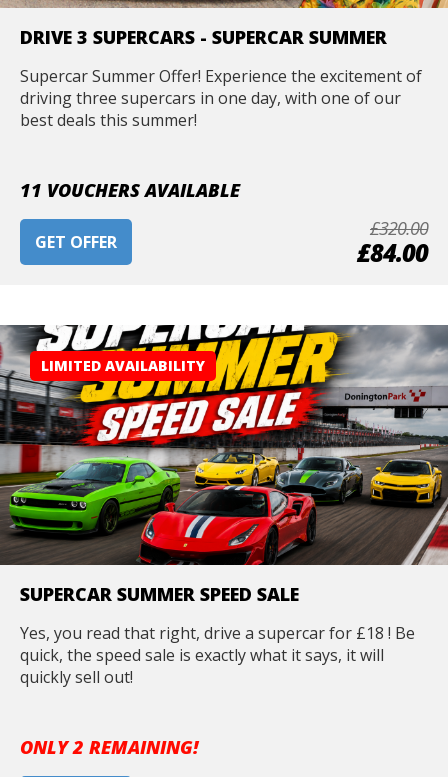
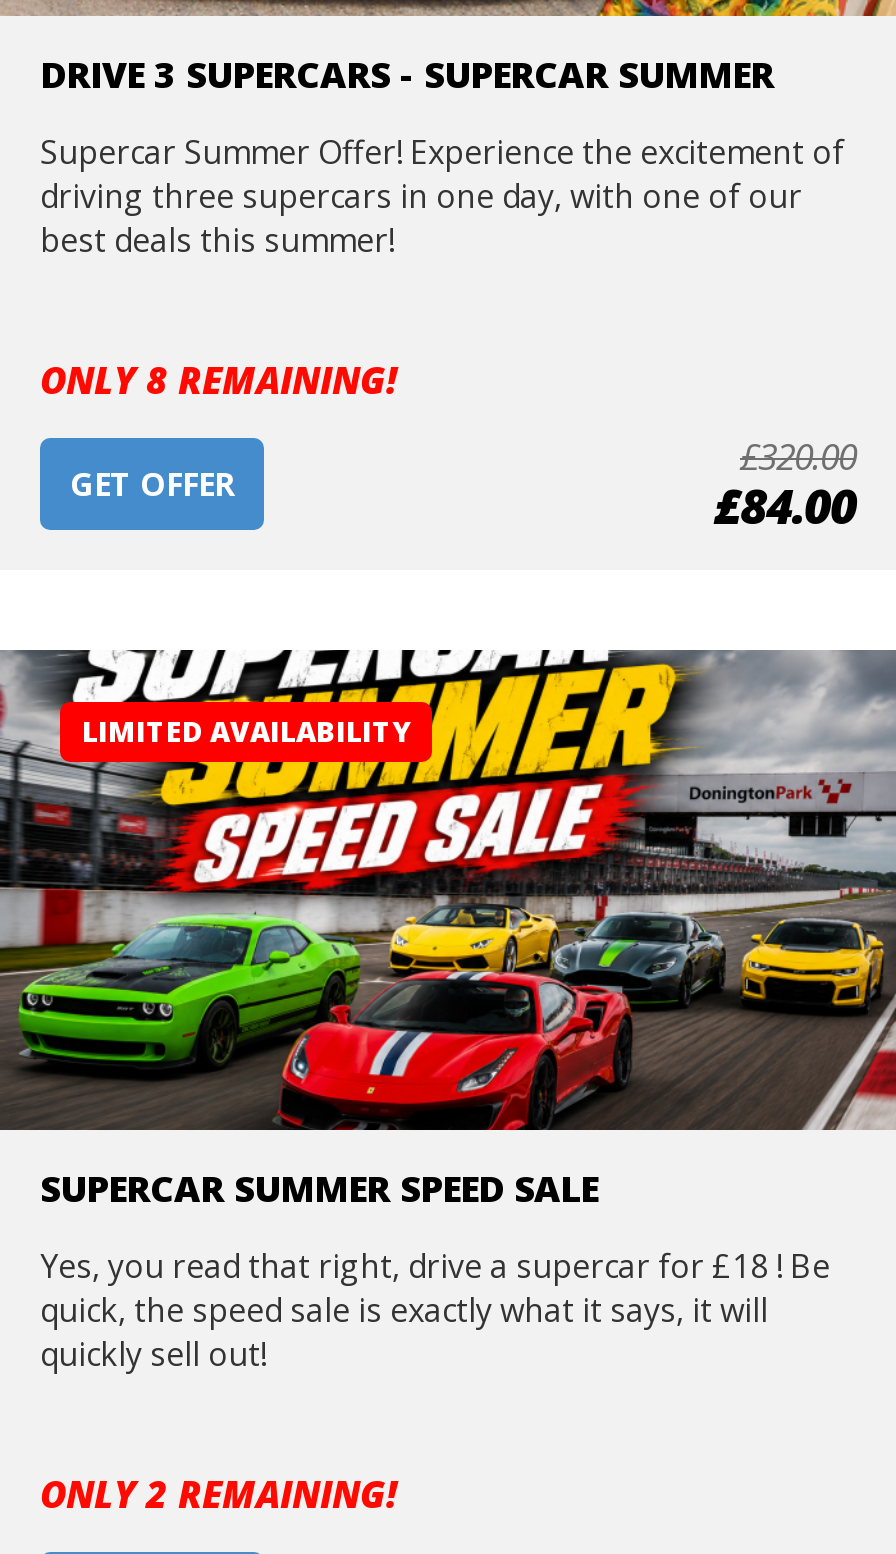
[20,178,240,202] 11 VOUCHERS AVAILABLE -> [40,355,398,403] ONLY 8 REMAINING!

